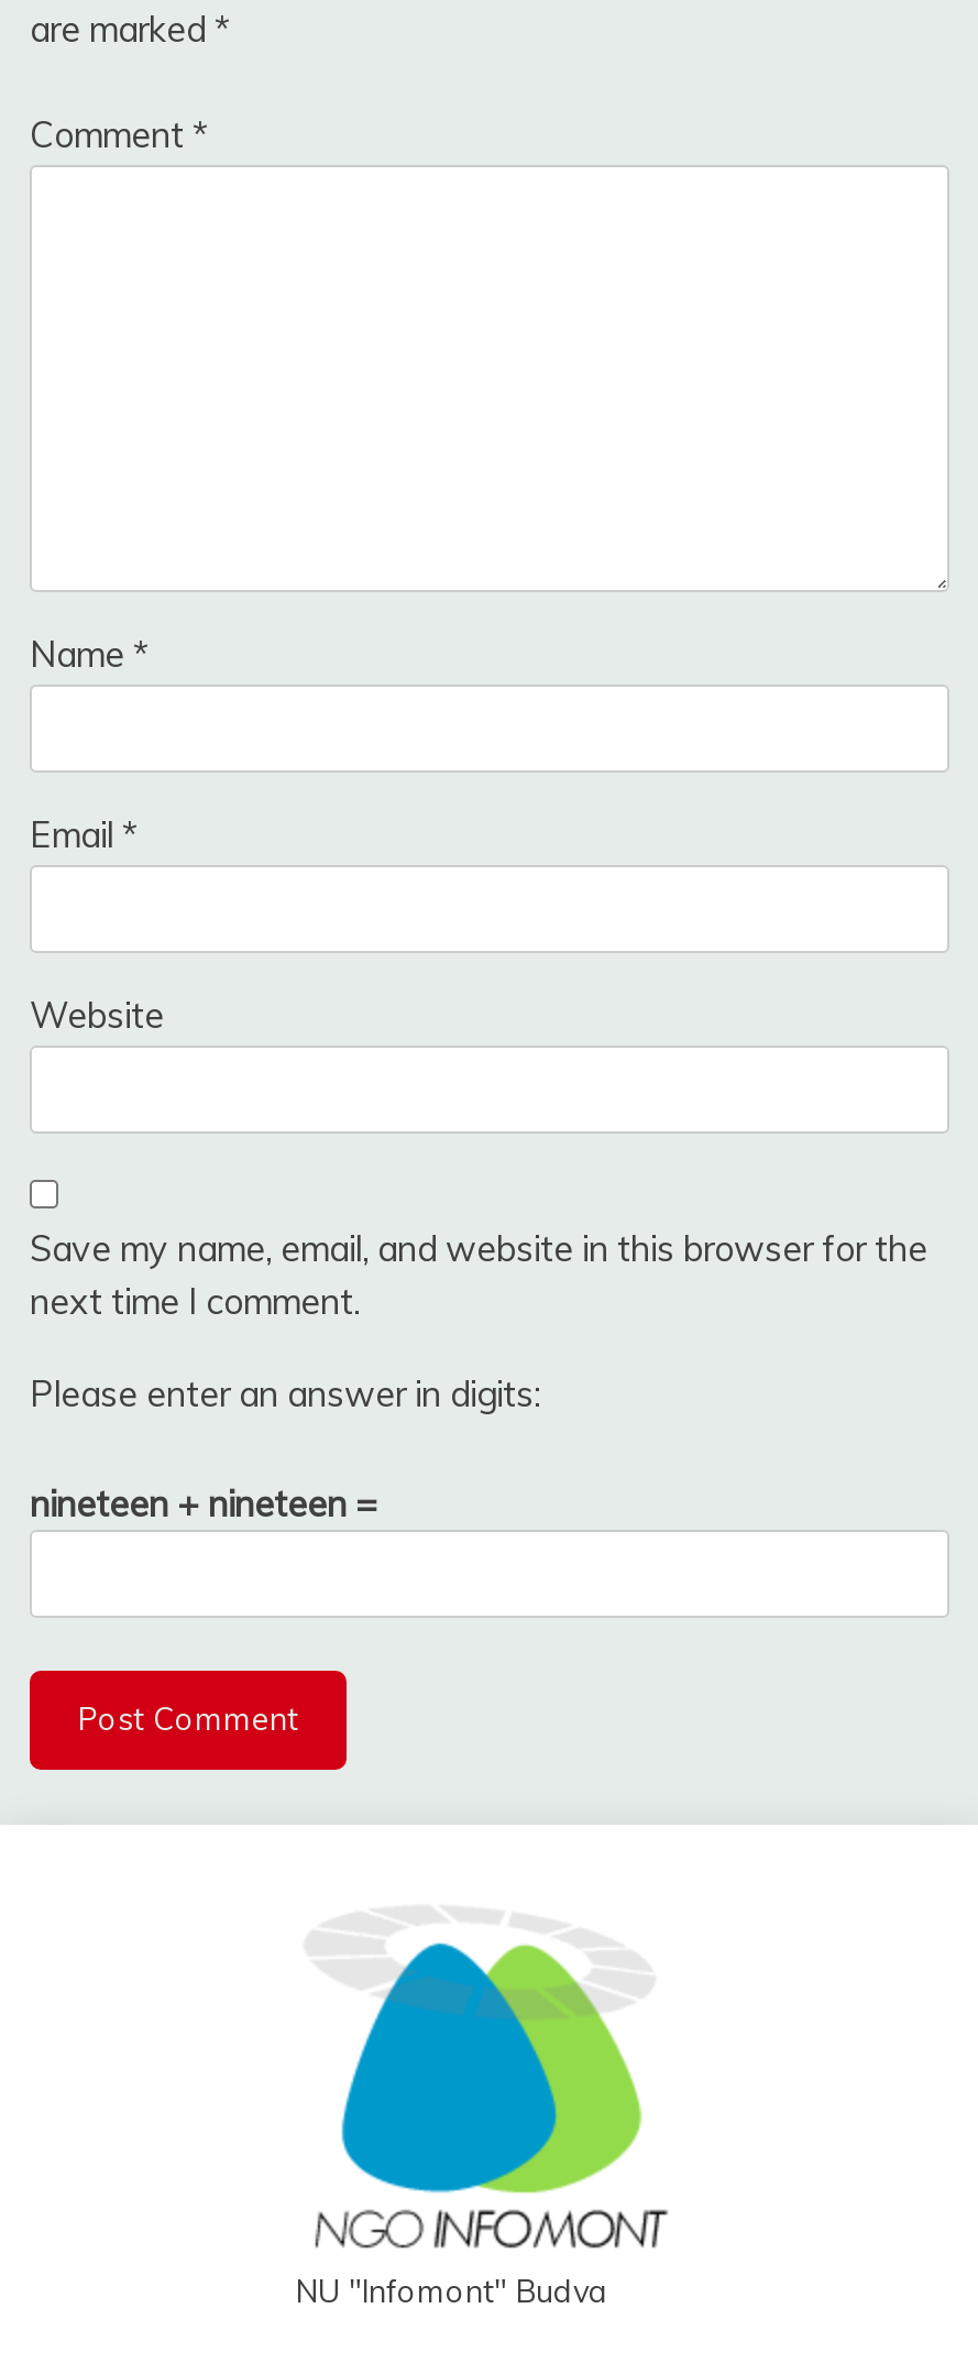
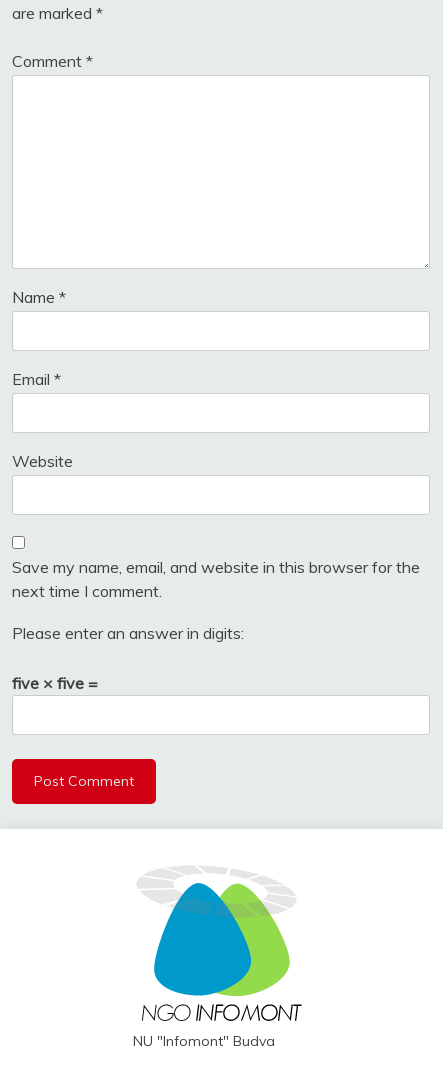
[30,1481,377,1525] nineteen + nineteen = -> [12,673,98,693] five × five =

